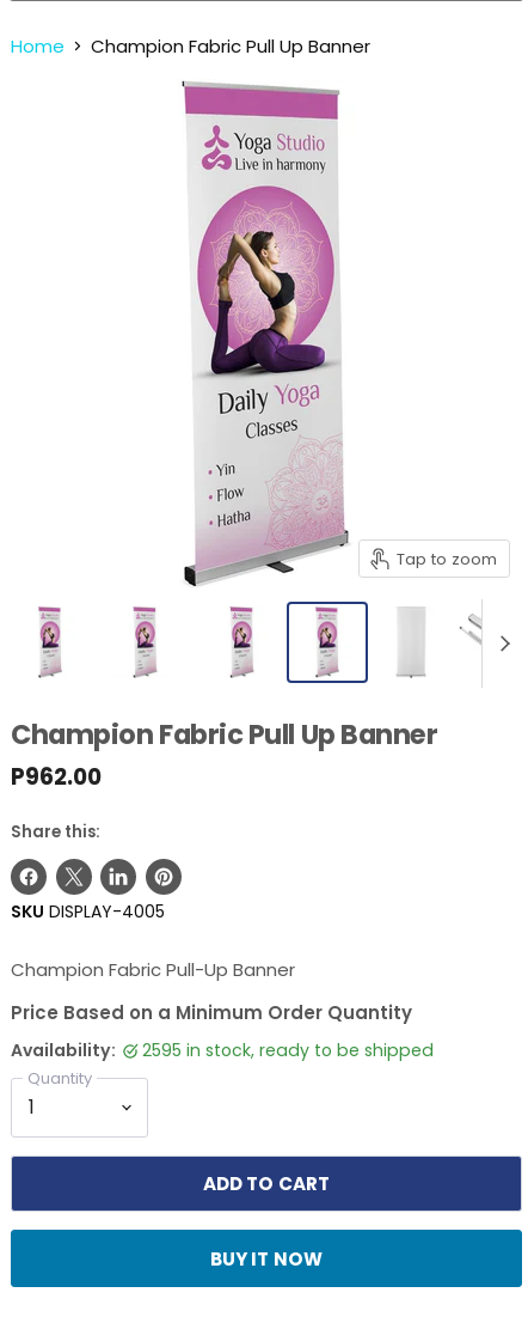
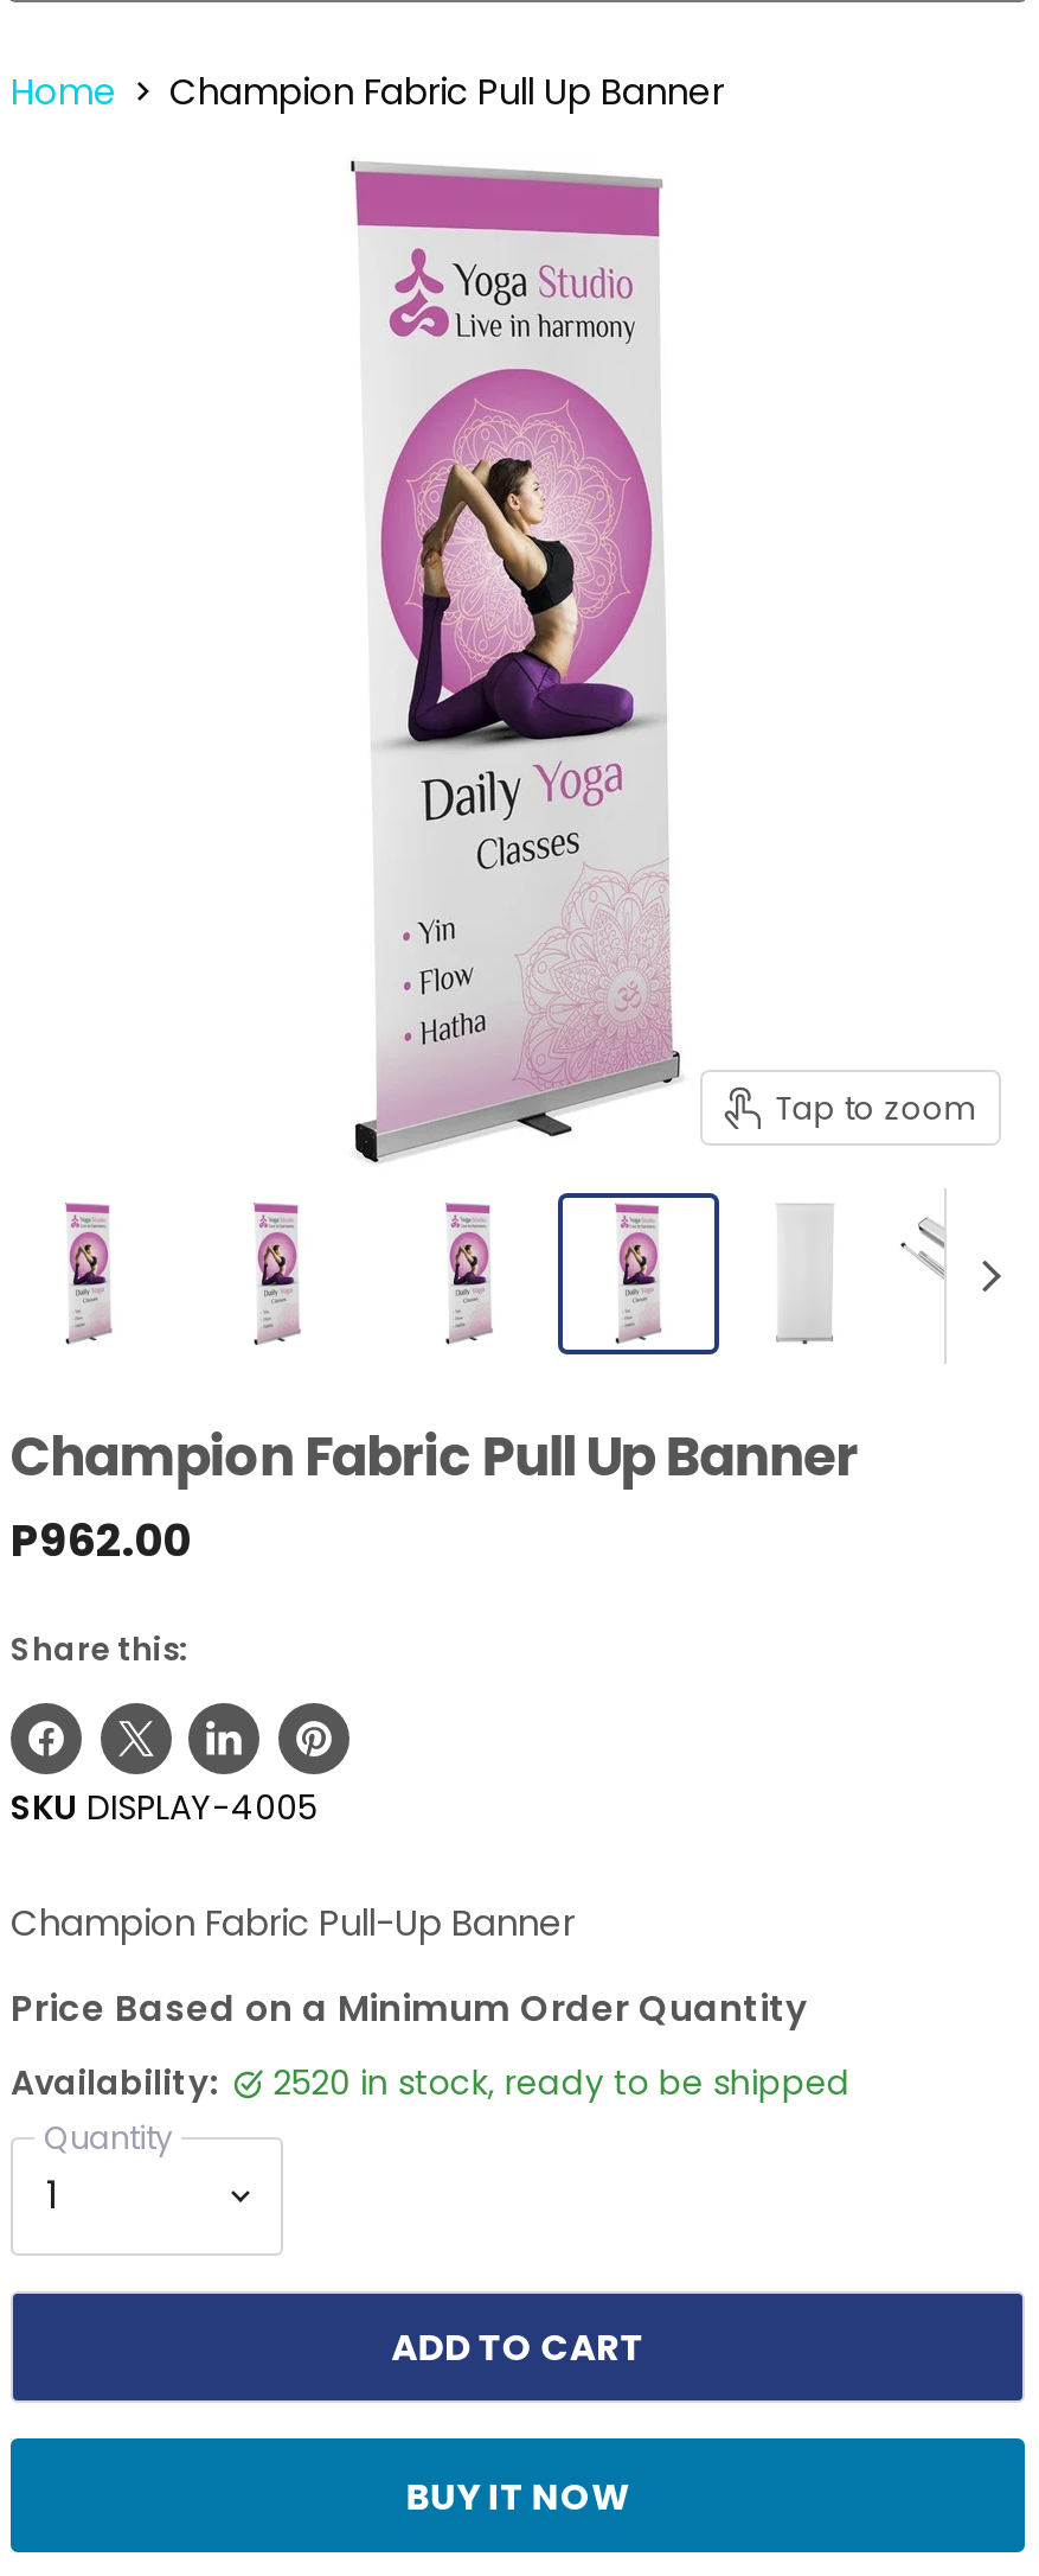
[143,1039,434,1062] 2595 in stock, ready to be shipped -> [272,2059,850,2107] 2520 in stock, ready to be shipped

